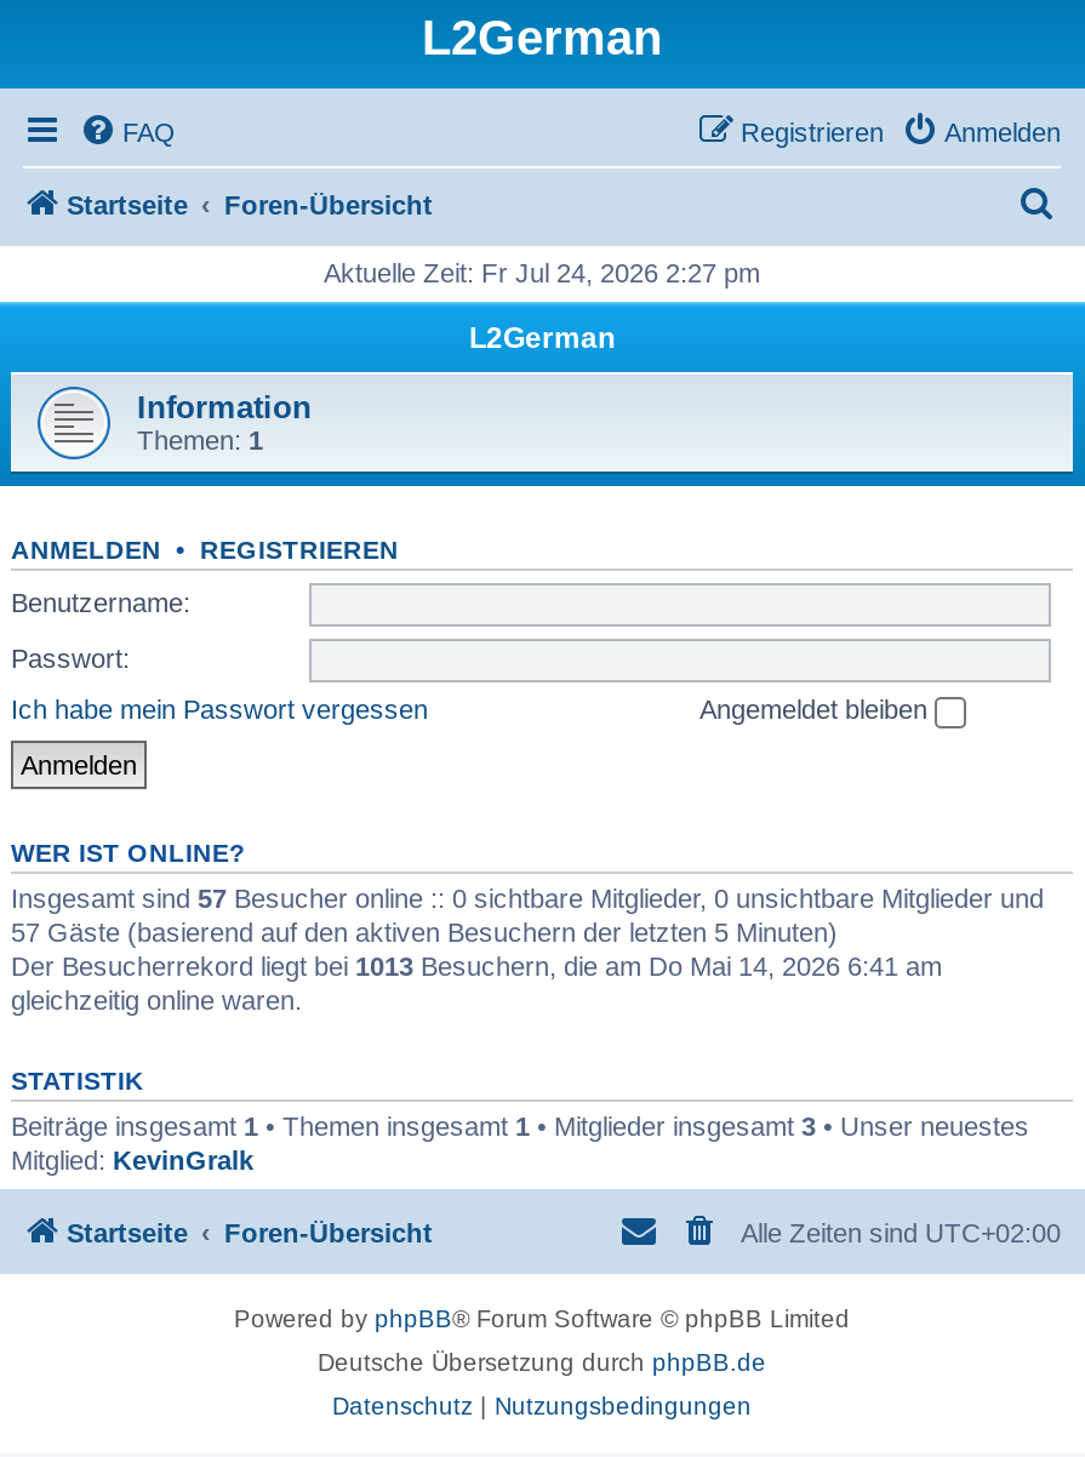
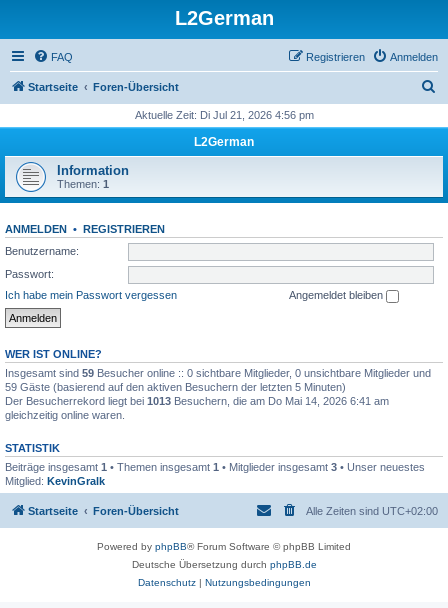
[324,258,760,287] Aktuelle Zeit: Fr Jul 24, 2026 2:27 pm -> [134,109,313,121] Aktuelle Zeit: Di Jul 21, 2026 4:56 pm
[11,883,1044,912] Insgesamt sind 57 Besucher online :: 0 sichtbare Mitglieder, 0 unsichtbare Mitglieder und -> [5,367,431,379] Insgesamt sind 59 Besucher online :: 0 sichtbare Mitglieder, 0 unsichtbare Mitglieder und
[11,917,838,946] 57 Gäste (basierend auf den aktiven Besuchern der letzten 5 Minuten) -> [5,381,346,393] 59 Gäste (basierend auf den aktiven Besuchern der letzten 5 Minuten)

